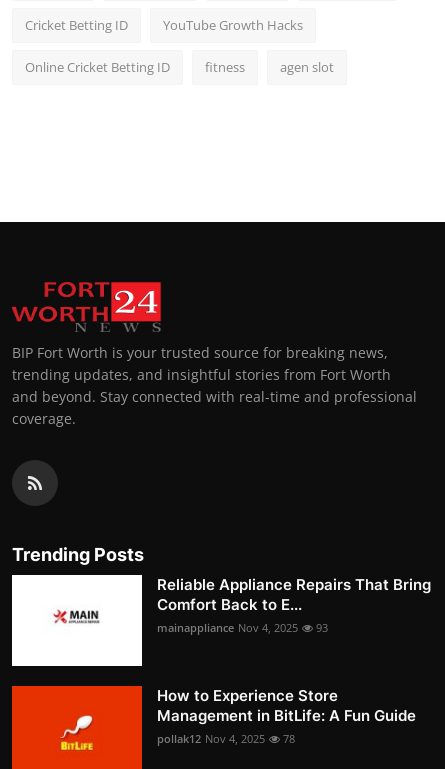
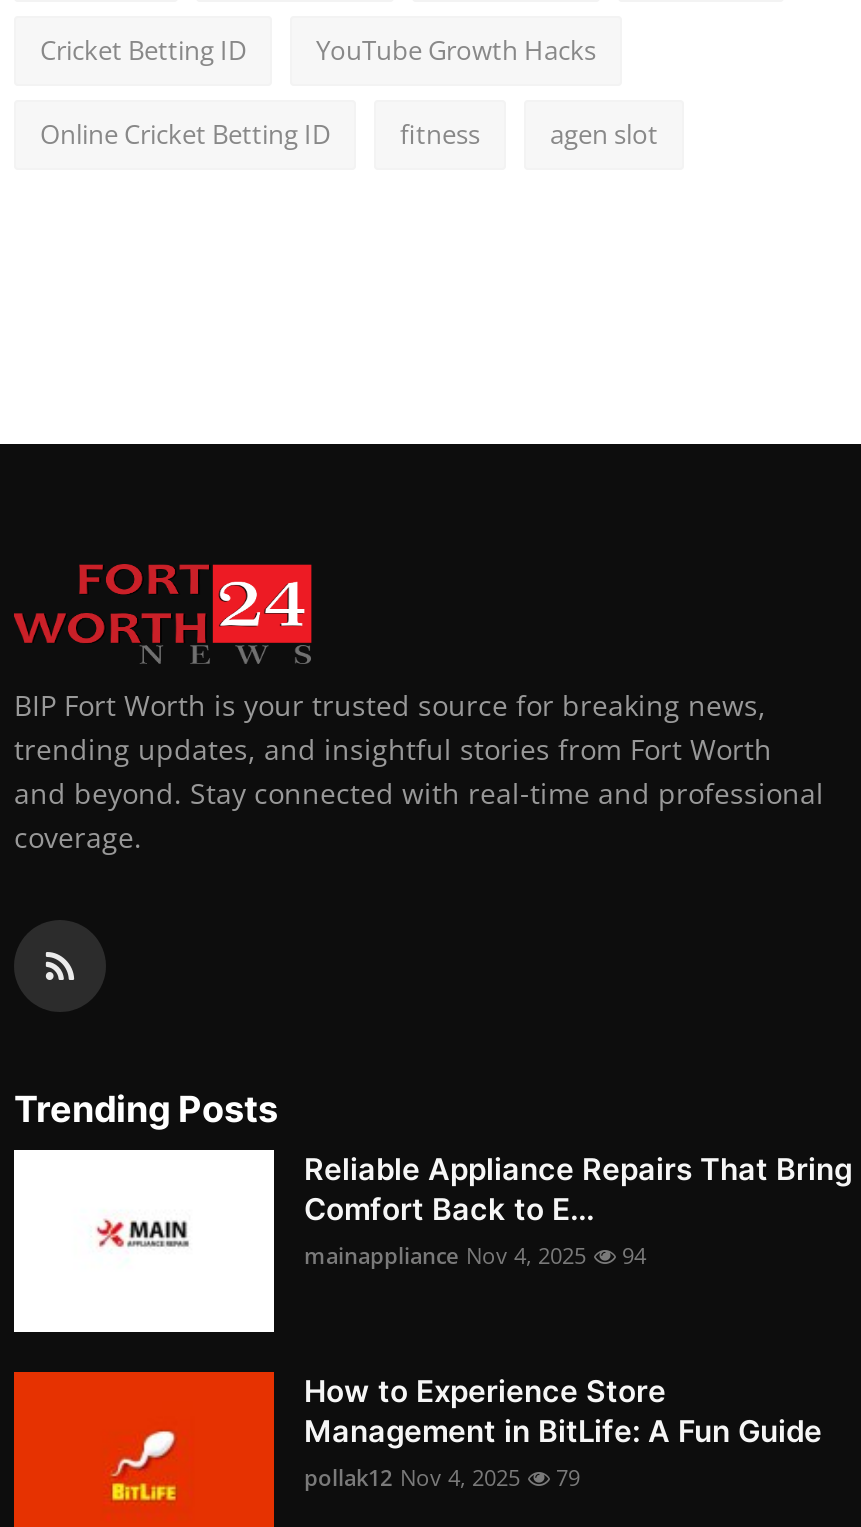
[157,620,328,635] mainappliance Nov 4, 2025 93 -> [304,1241,646,1271] mainappliance Nov 4, 2025 94
[157,731,295,746] pollak12 Nov 4, 2025 78 -> [304,1463,580,1493] pollak12 Nov 4, 2025 79

